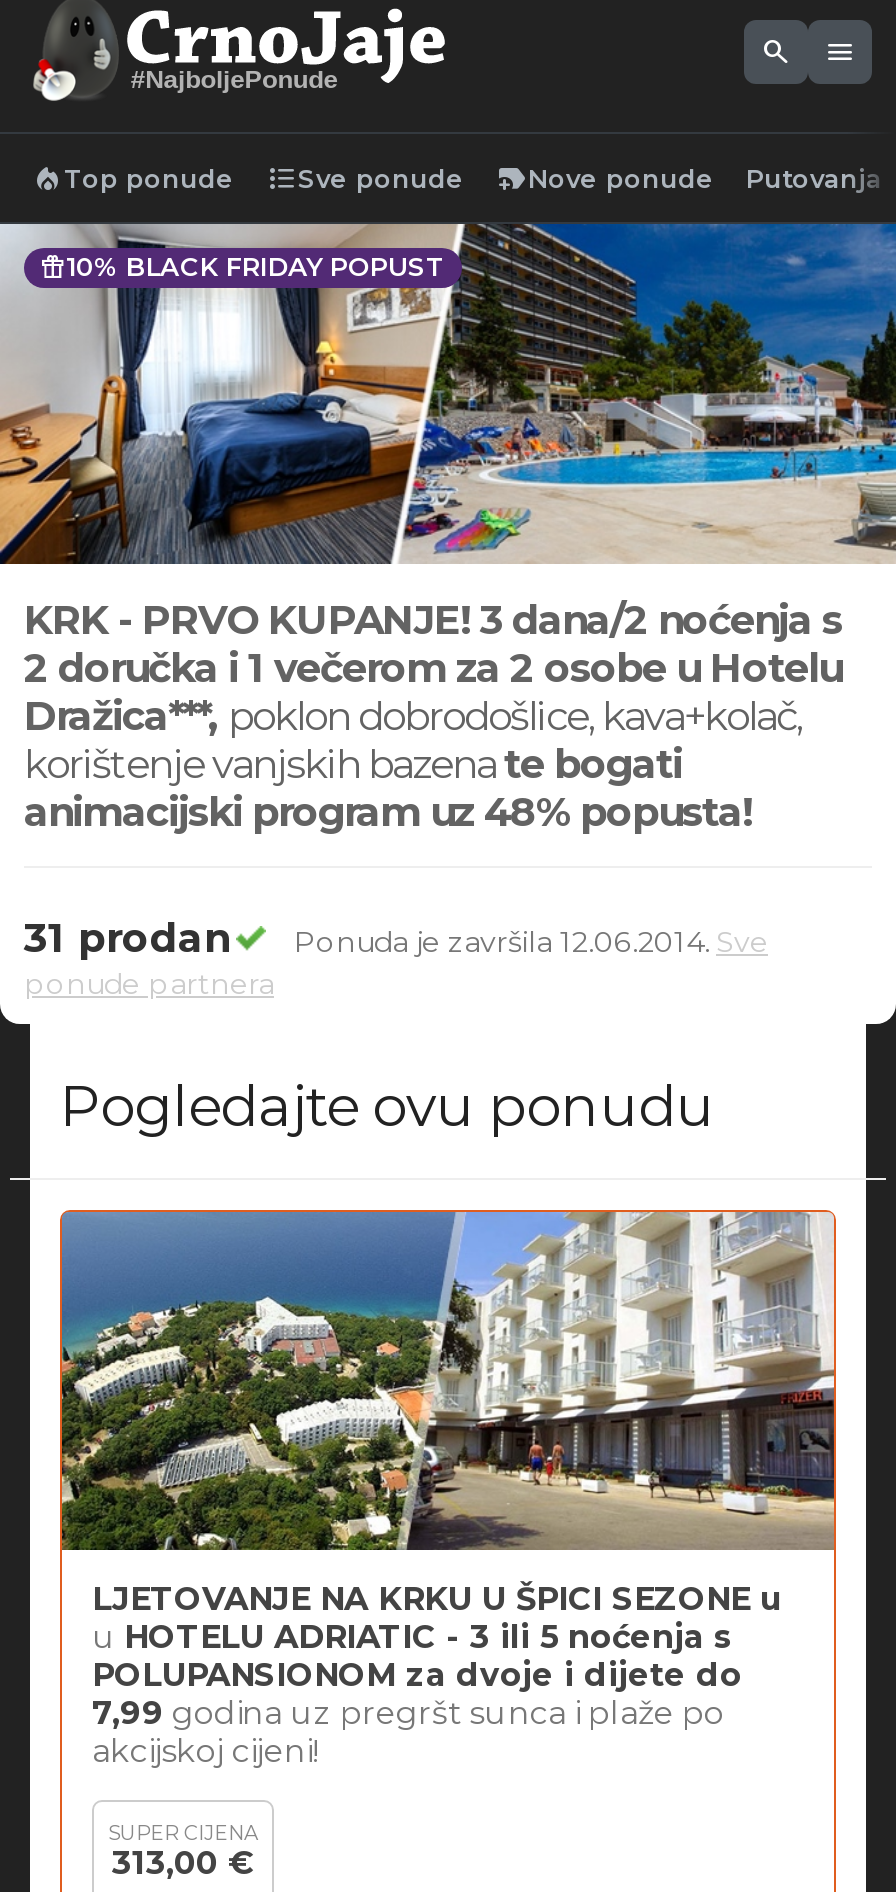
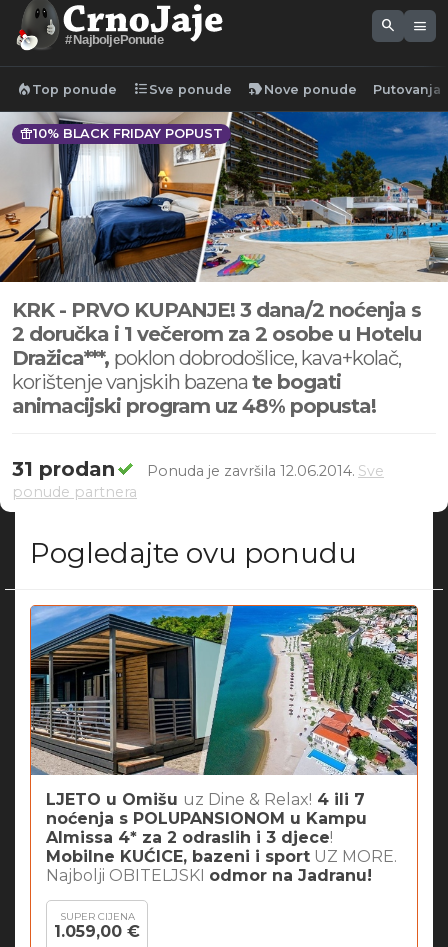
[60,1210,836,1770] [image] | LJETOVANJE NA KRKU U ŠPICI SEZONE u | u HOTELU ADRIATIC - 3 ili 5 noćenja s | POLUPANSIONOM za dvoje i dijete do | 7,99 godina uz pregršt sunca i plaže po | akcijskoj cijeni! -> [30,605,418,885] [image] | LJETO u Omišu uz Dine & Relax! 4 ili 7 | noćenja s POLUPANSIONOM u Kampu | Almissa 4* za 2 odraslih i 3 djece! | Mobilne KUĆICE, bazeni i sport UZ MORE. | Najbolji OBITELJSKI odmor na Jadranu!
[112,1844,254,1882] 313,00 € -> [54,922,140,941] 1.059,00 €

